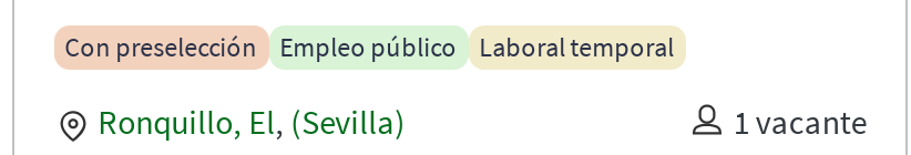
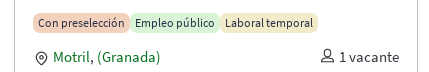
[98,100,406,142] Ronquillo, El, (Sevilla) -> [53,47,161,66] Motril, (Granada)

